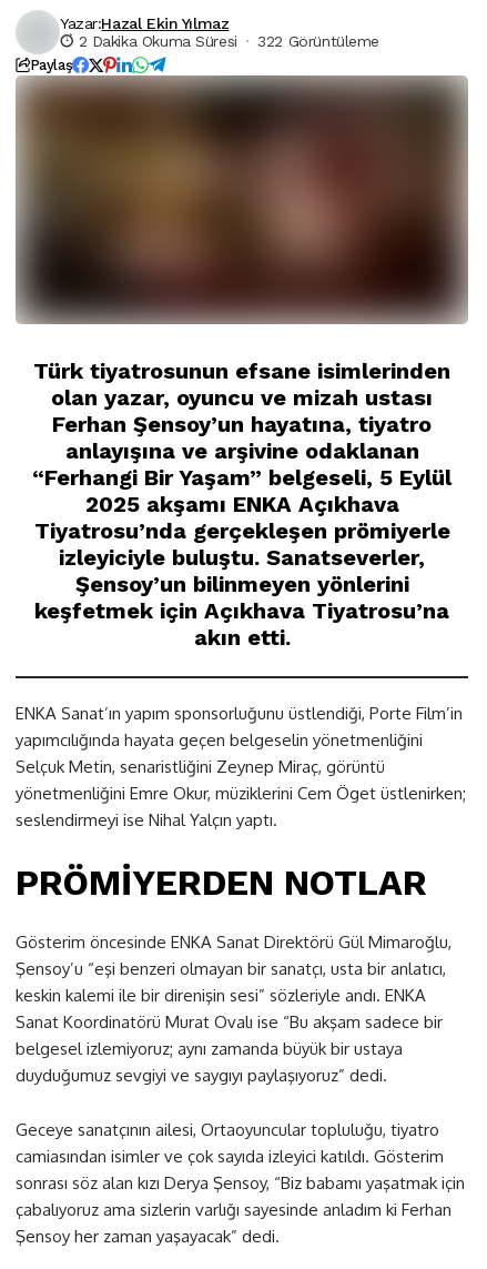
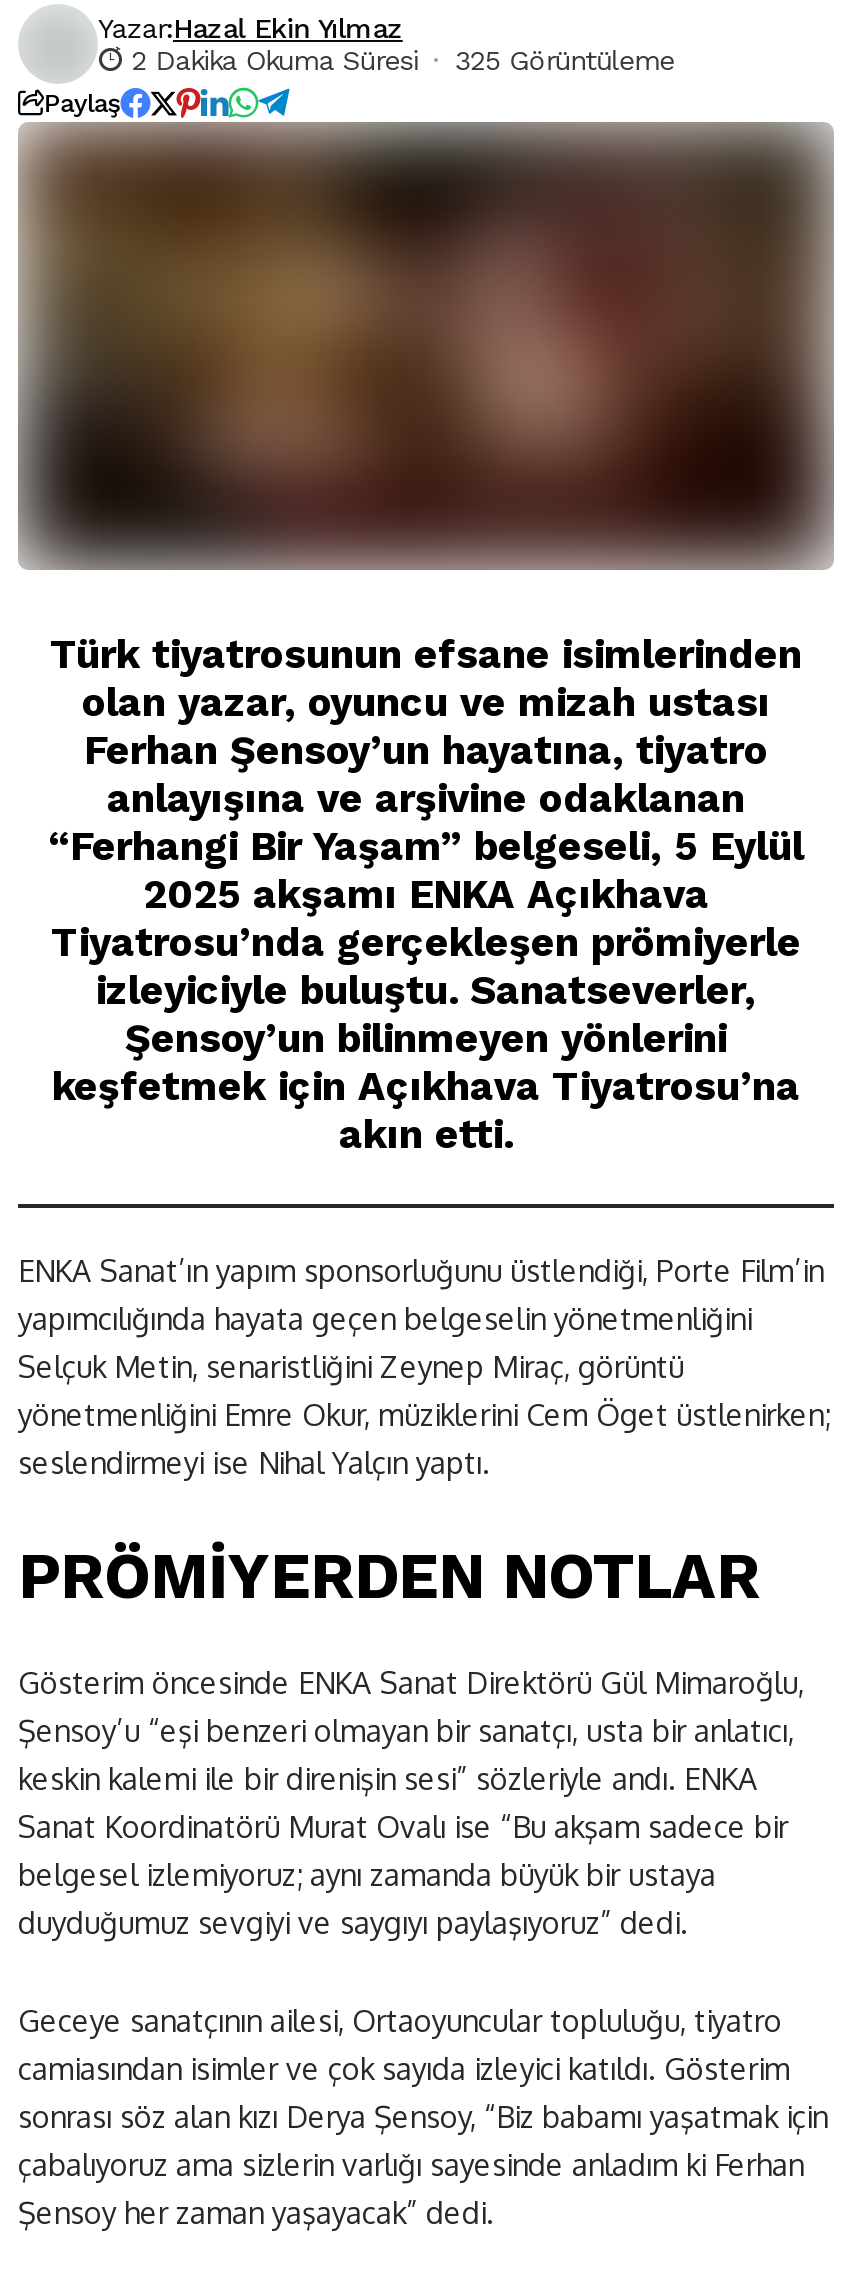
[78,32,379,50] 2 Dakika Okuma Süresi 322 Görüntüleme -> [131,44,674,76] 2 Dakika Okuma Süresi 325 Görüntüleme

